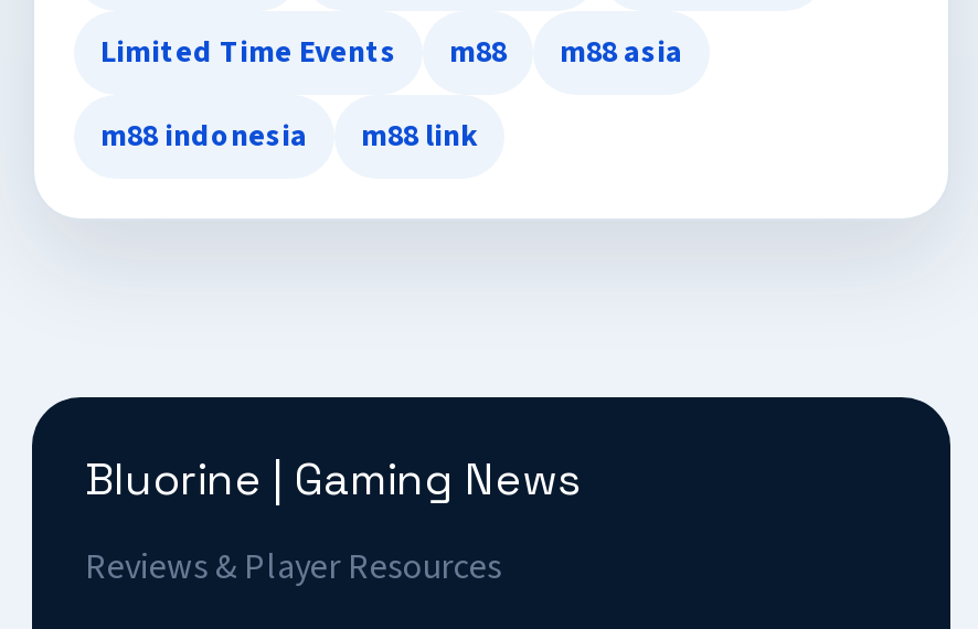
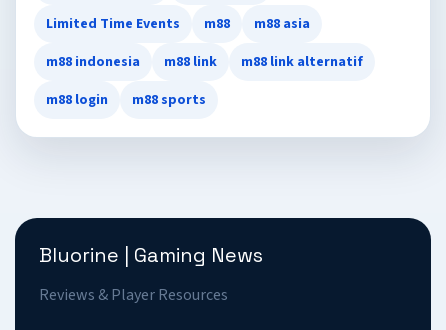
none -> [46,52,363,110] m88 link alternatif | m88 login | m88 sports

